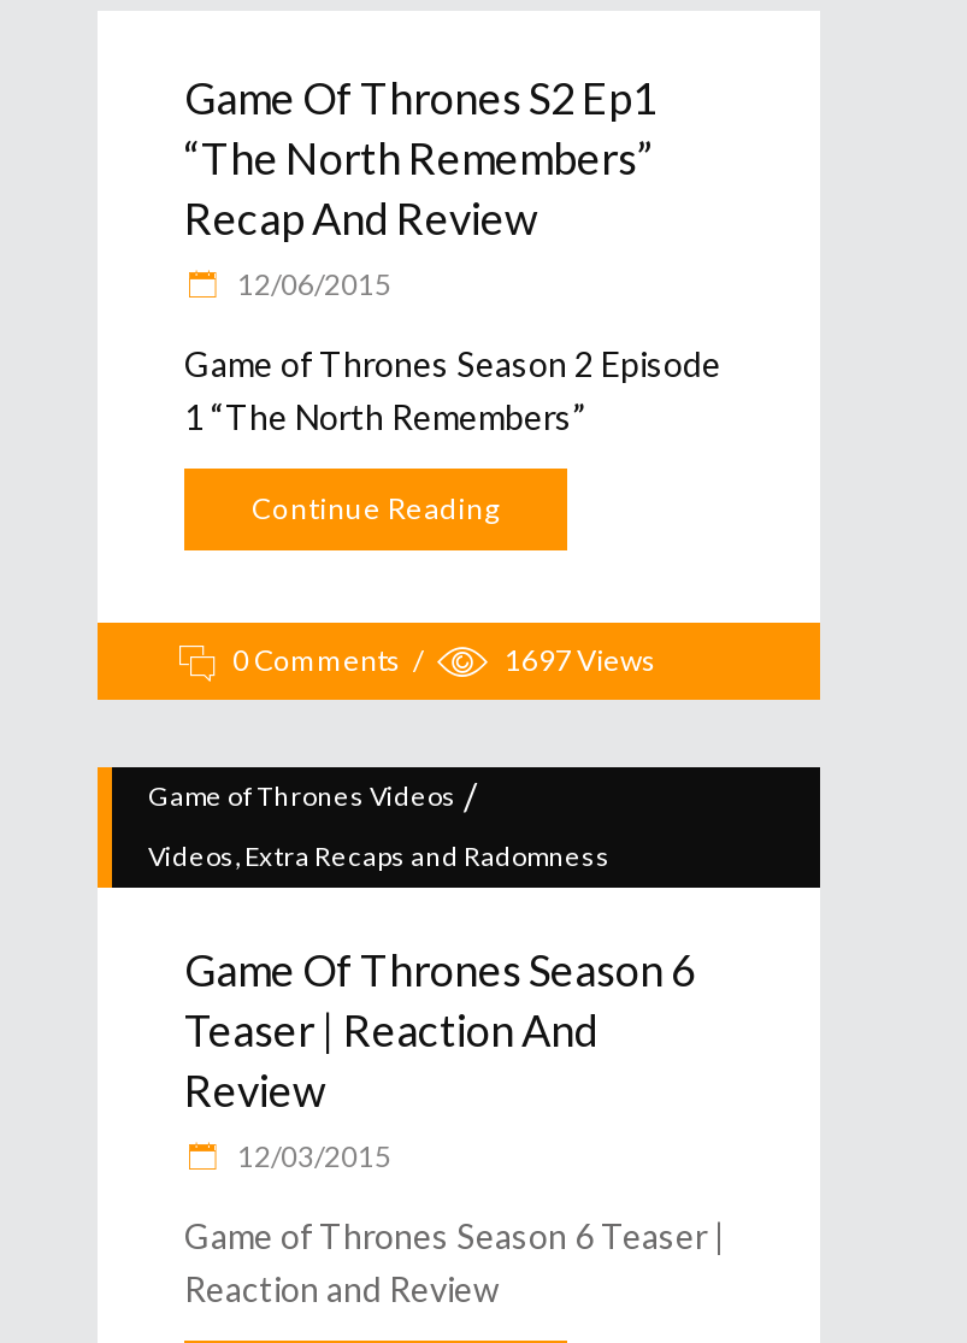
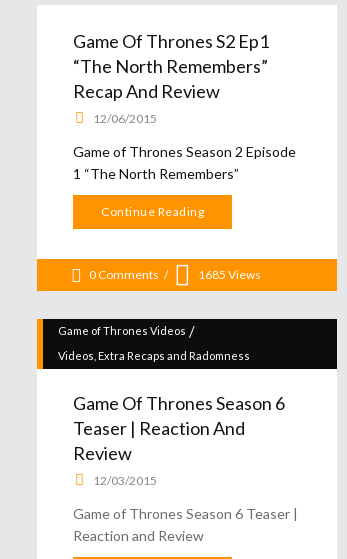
[505,642,656,678] 1697 Views -> [198,267,261,282] 1685 Views

